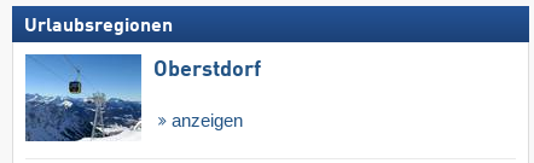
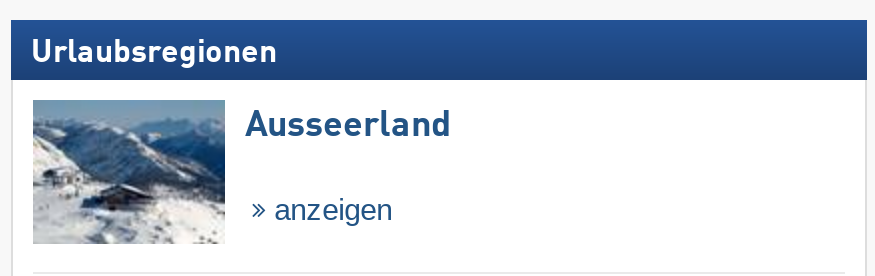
[24,54,261,142] [image] | Oberstdorf -> [31,100,451,244] [image] | Ausseerland

